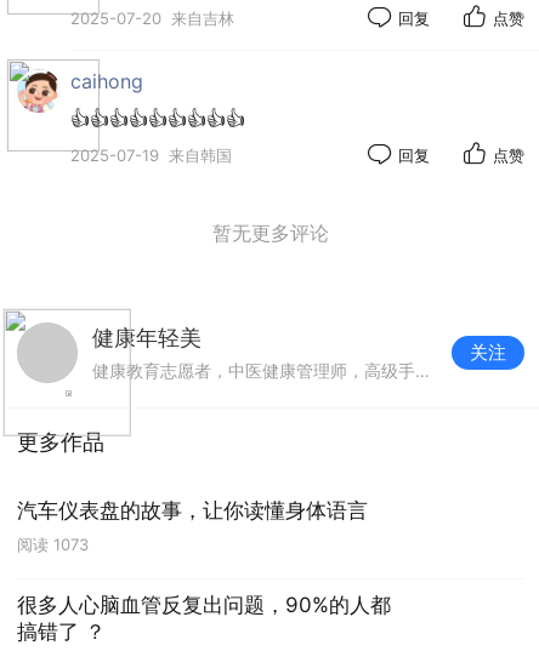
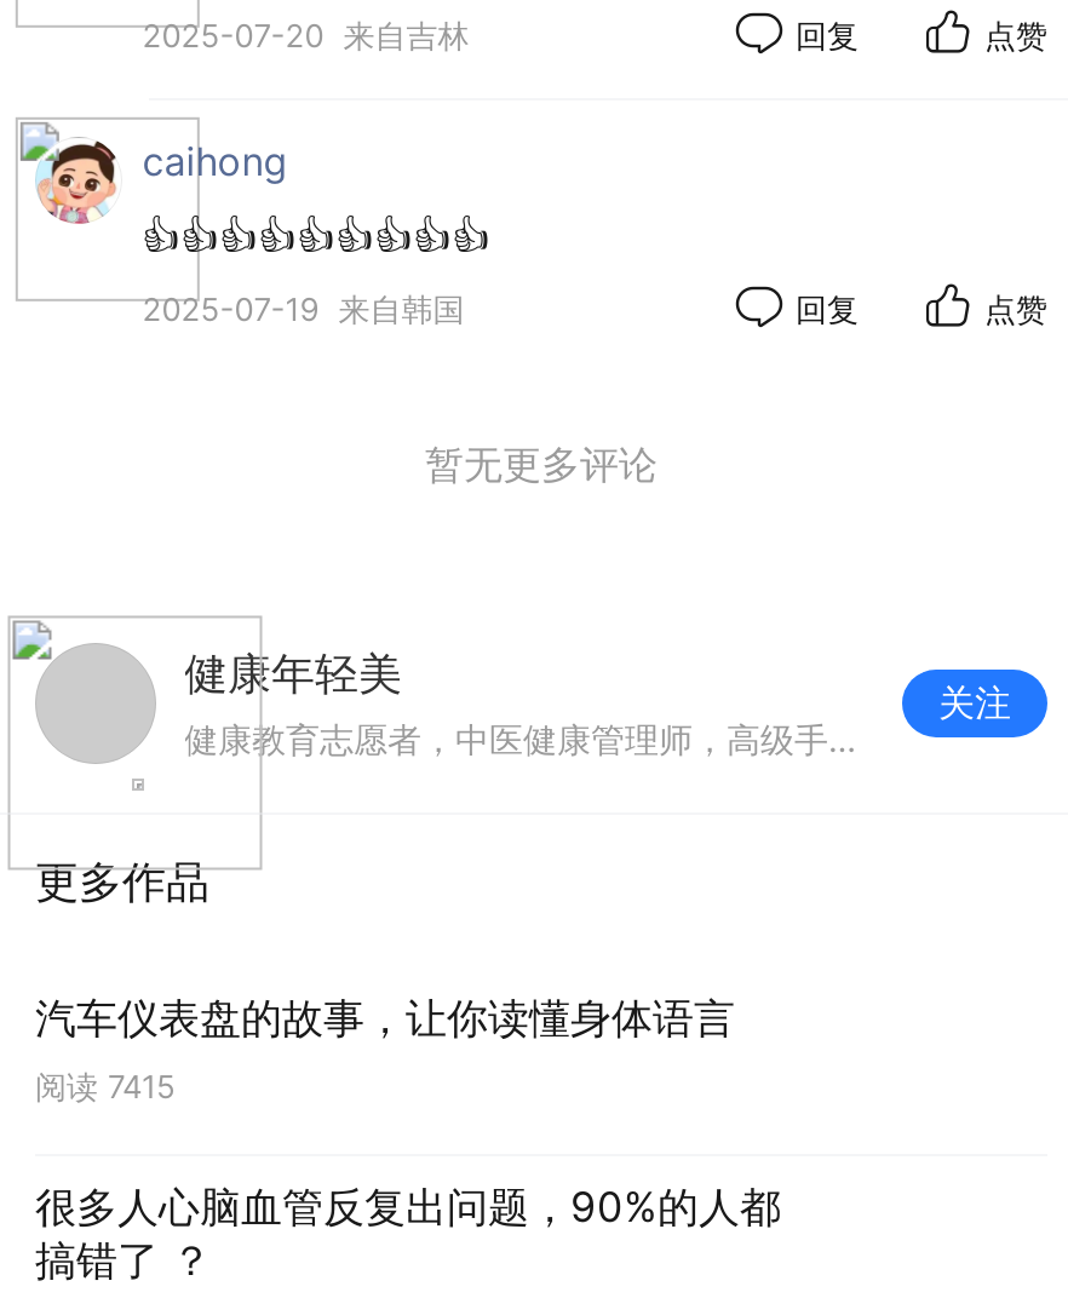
[17,534,89,554] 阅读 1073 -> [35,1066,176,1105] 阅读 7415

